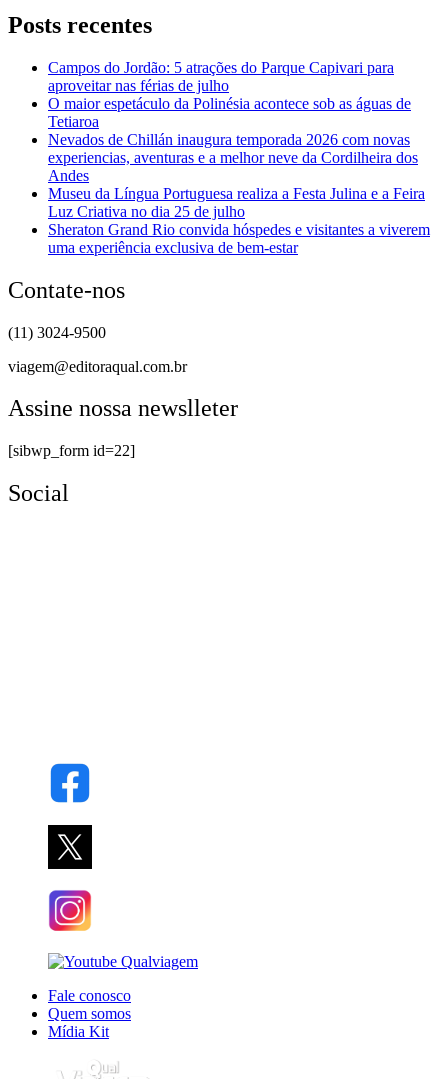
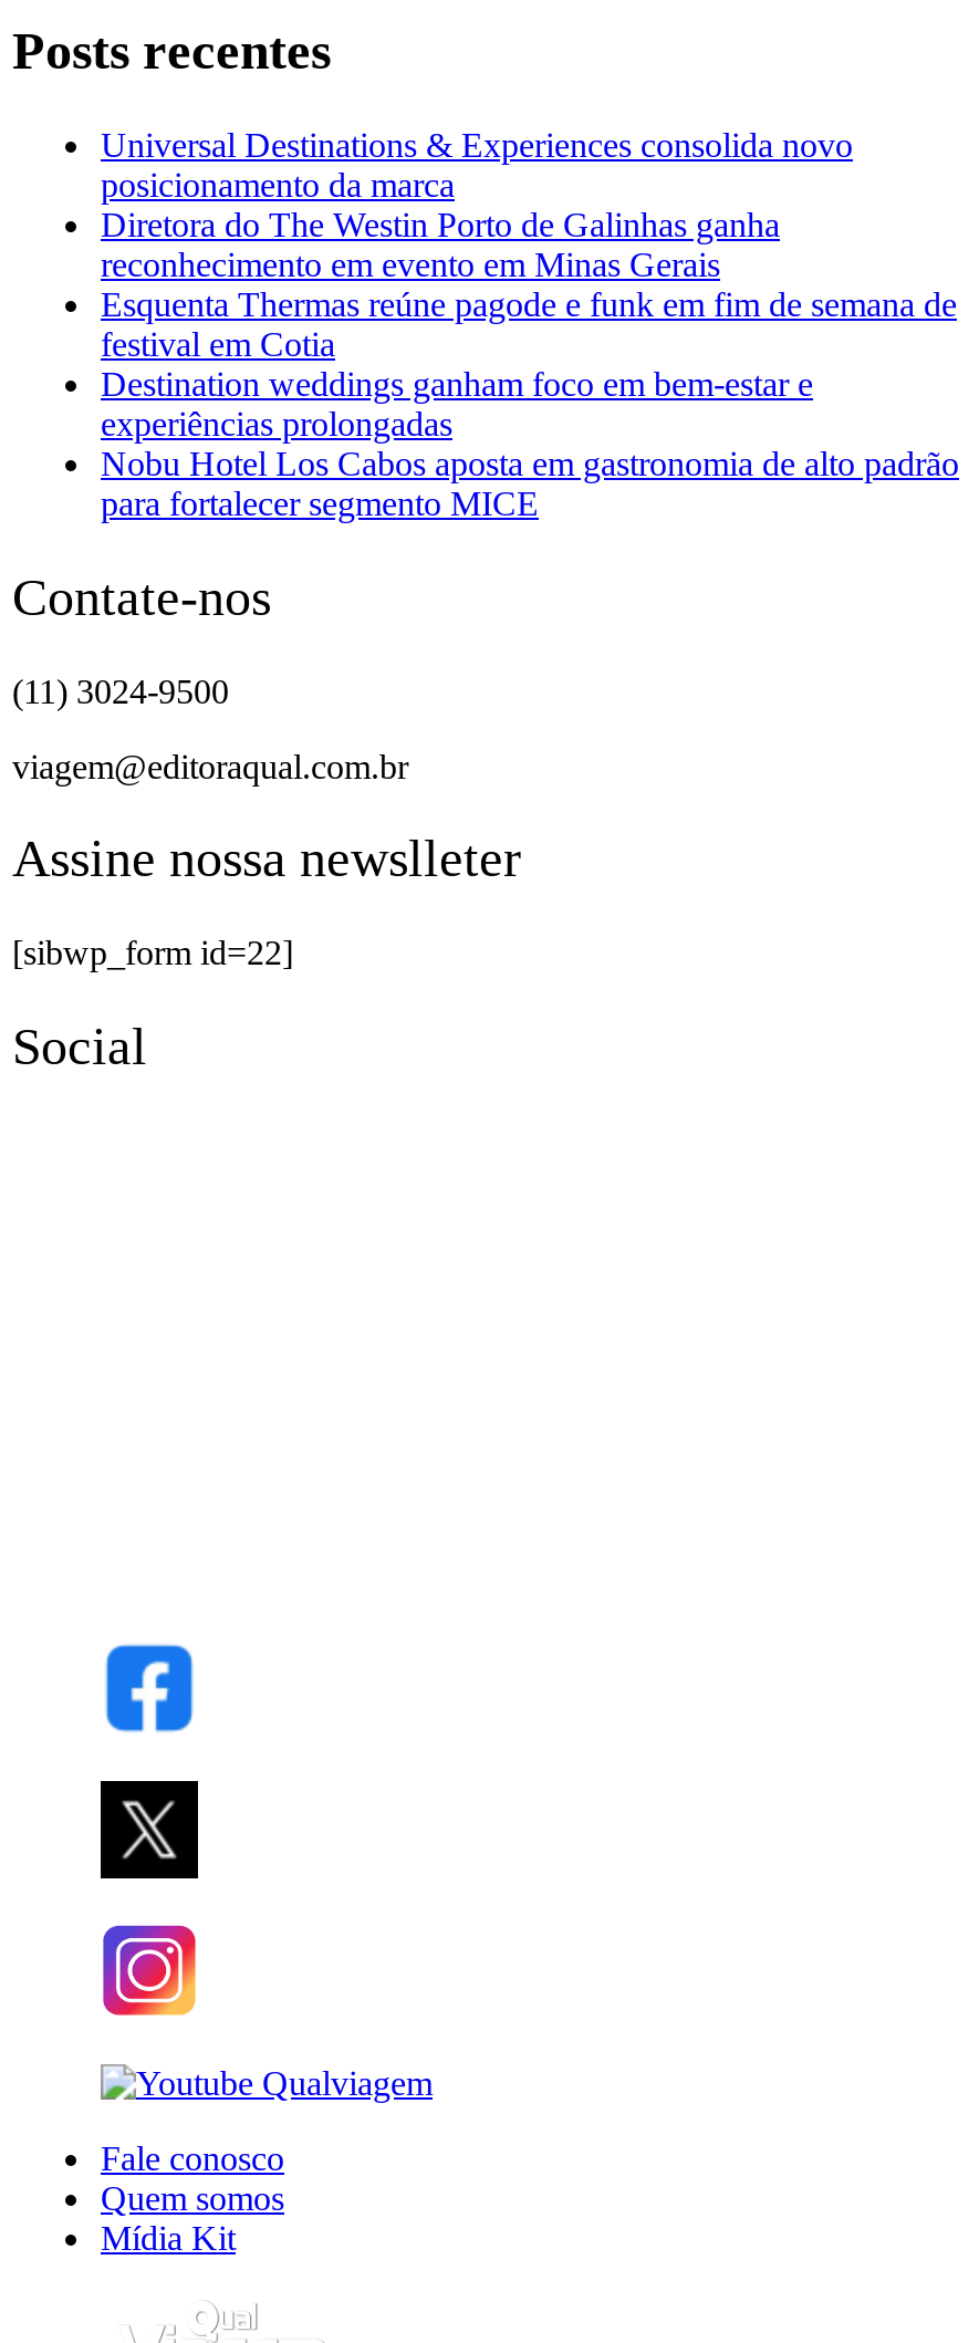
[48,59,430,256] Campos do Jordão: 5 atrações do Parque Capivari para | aproveitar nas férias de julho | O maior espetáculo da Polinésia acontece sob as águas de | Tetiaroa | Nevados de Chillán inaugura temporada 2026 com novas | experiencias, aventuras e a melhor neve da Cordilheira dos | Andes | Museu da Língua Portuguesa realiza a Festa Julina e a Feira | Luz Criativa no dia 25 de julho | Sheraton Grand Rio convida hóspedes e visitantes a viverem | uma experiência exclusiva de bem-estar -> [101,125,959,521] Universal Destinations & Experiences consolida novo | posicionamento da marca | Diretora do The Westin Porto de Galinhas ganha | reconhecimento em evento em Minas Gerais | Esquenta Thermas reúne pagode e funk em fim de semana de | festival em Cotia | Destination weddings ganham foco em bem-estar e | experiências prolongadas | Nobu Hotel Los Cabos aposta em gastronomia de alto padrão | para fortalecer segmento MICE

